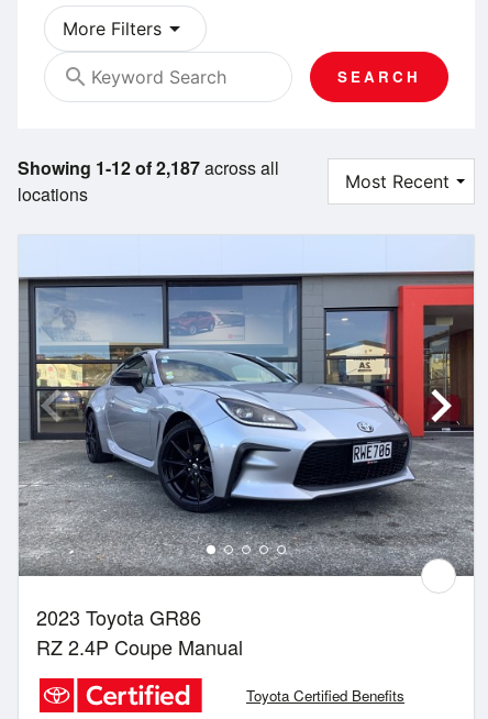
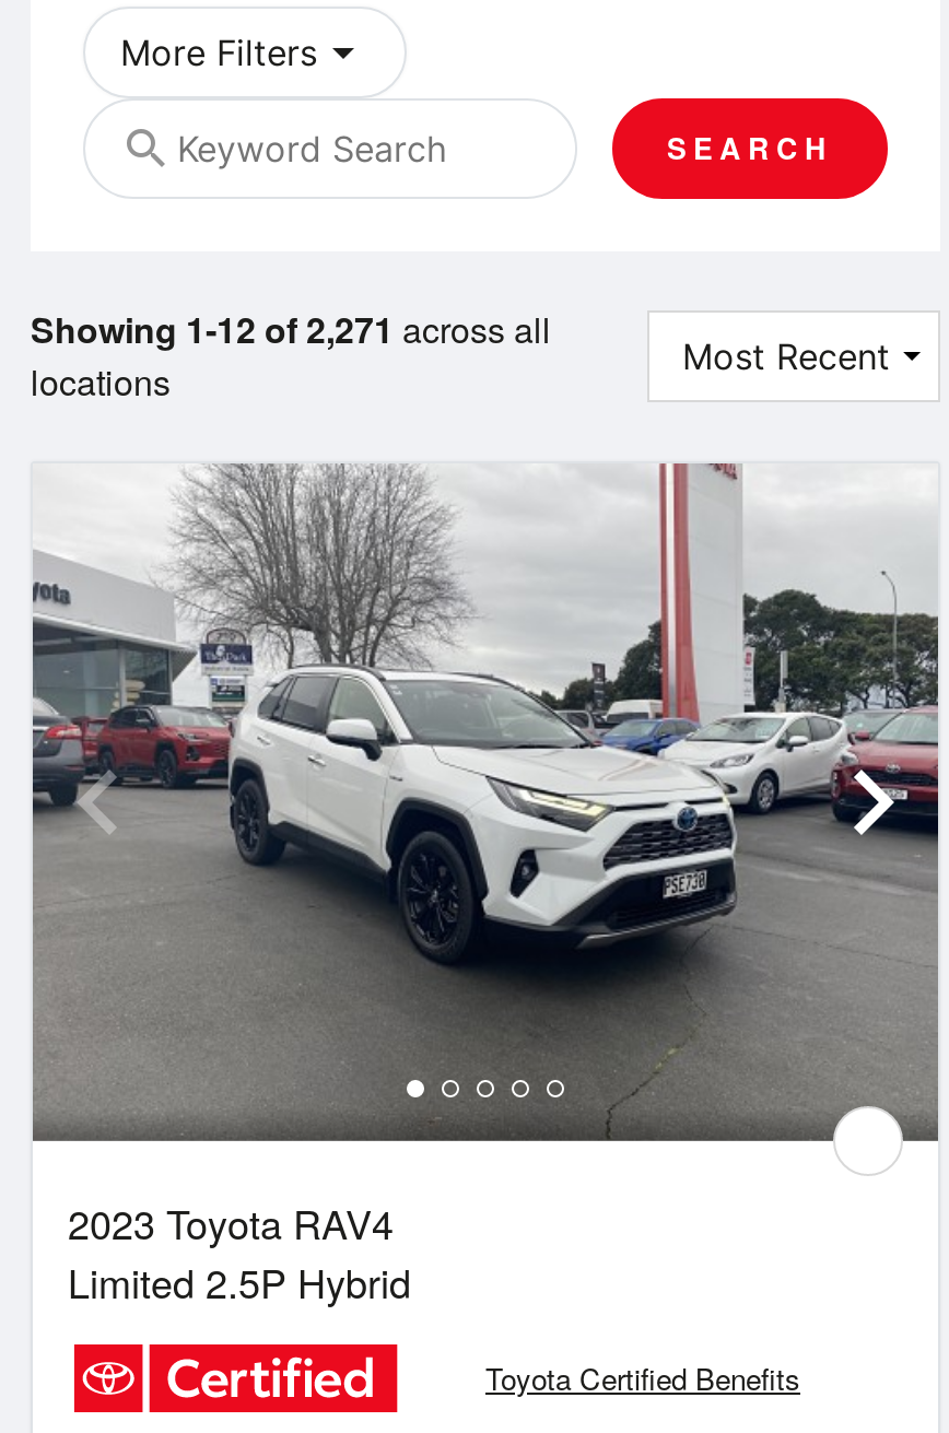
[18,155,279,180] Showing 1-12 of 2,187 across all -> [31,303,551,353] Showing 1-12 of 2,271 across all
[19,235,475,661] [image] | 2023 Toyota GR86 | RZ 2.4P Coupe Manual -> [33,461,938,1310] [image] | 2023 Toyota RAV4 | Limited 2.5P Hybrid

